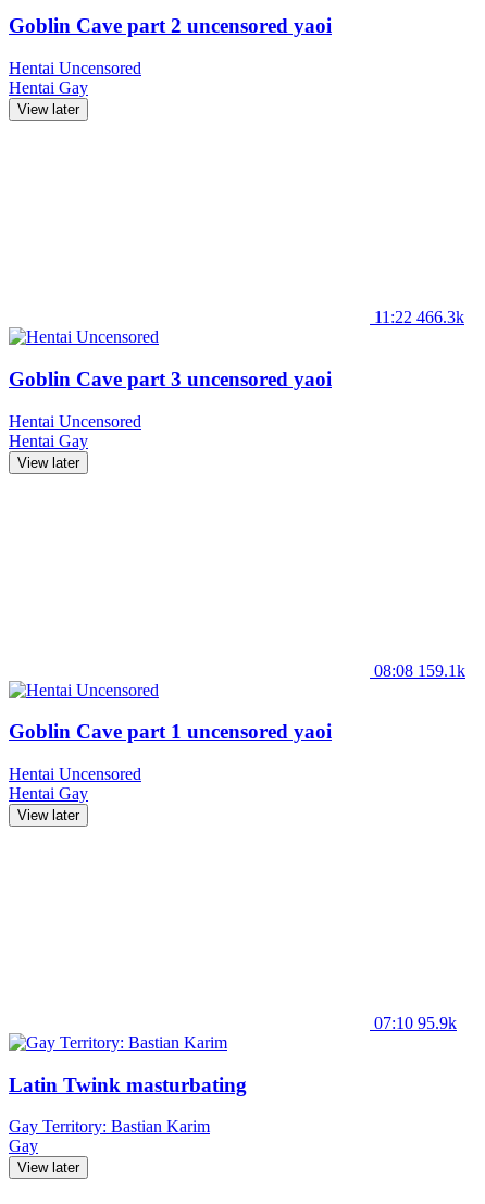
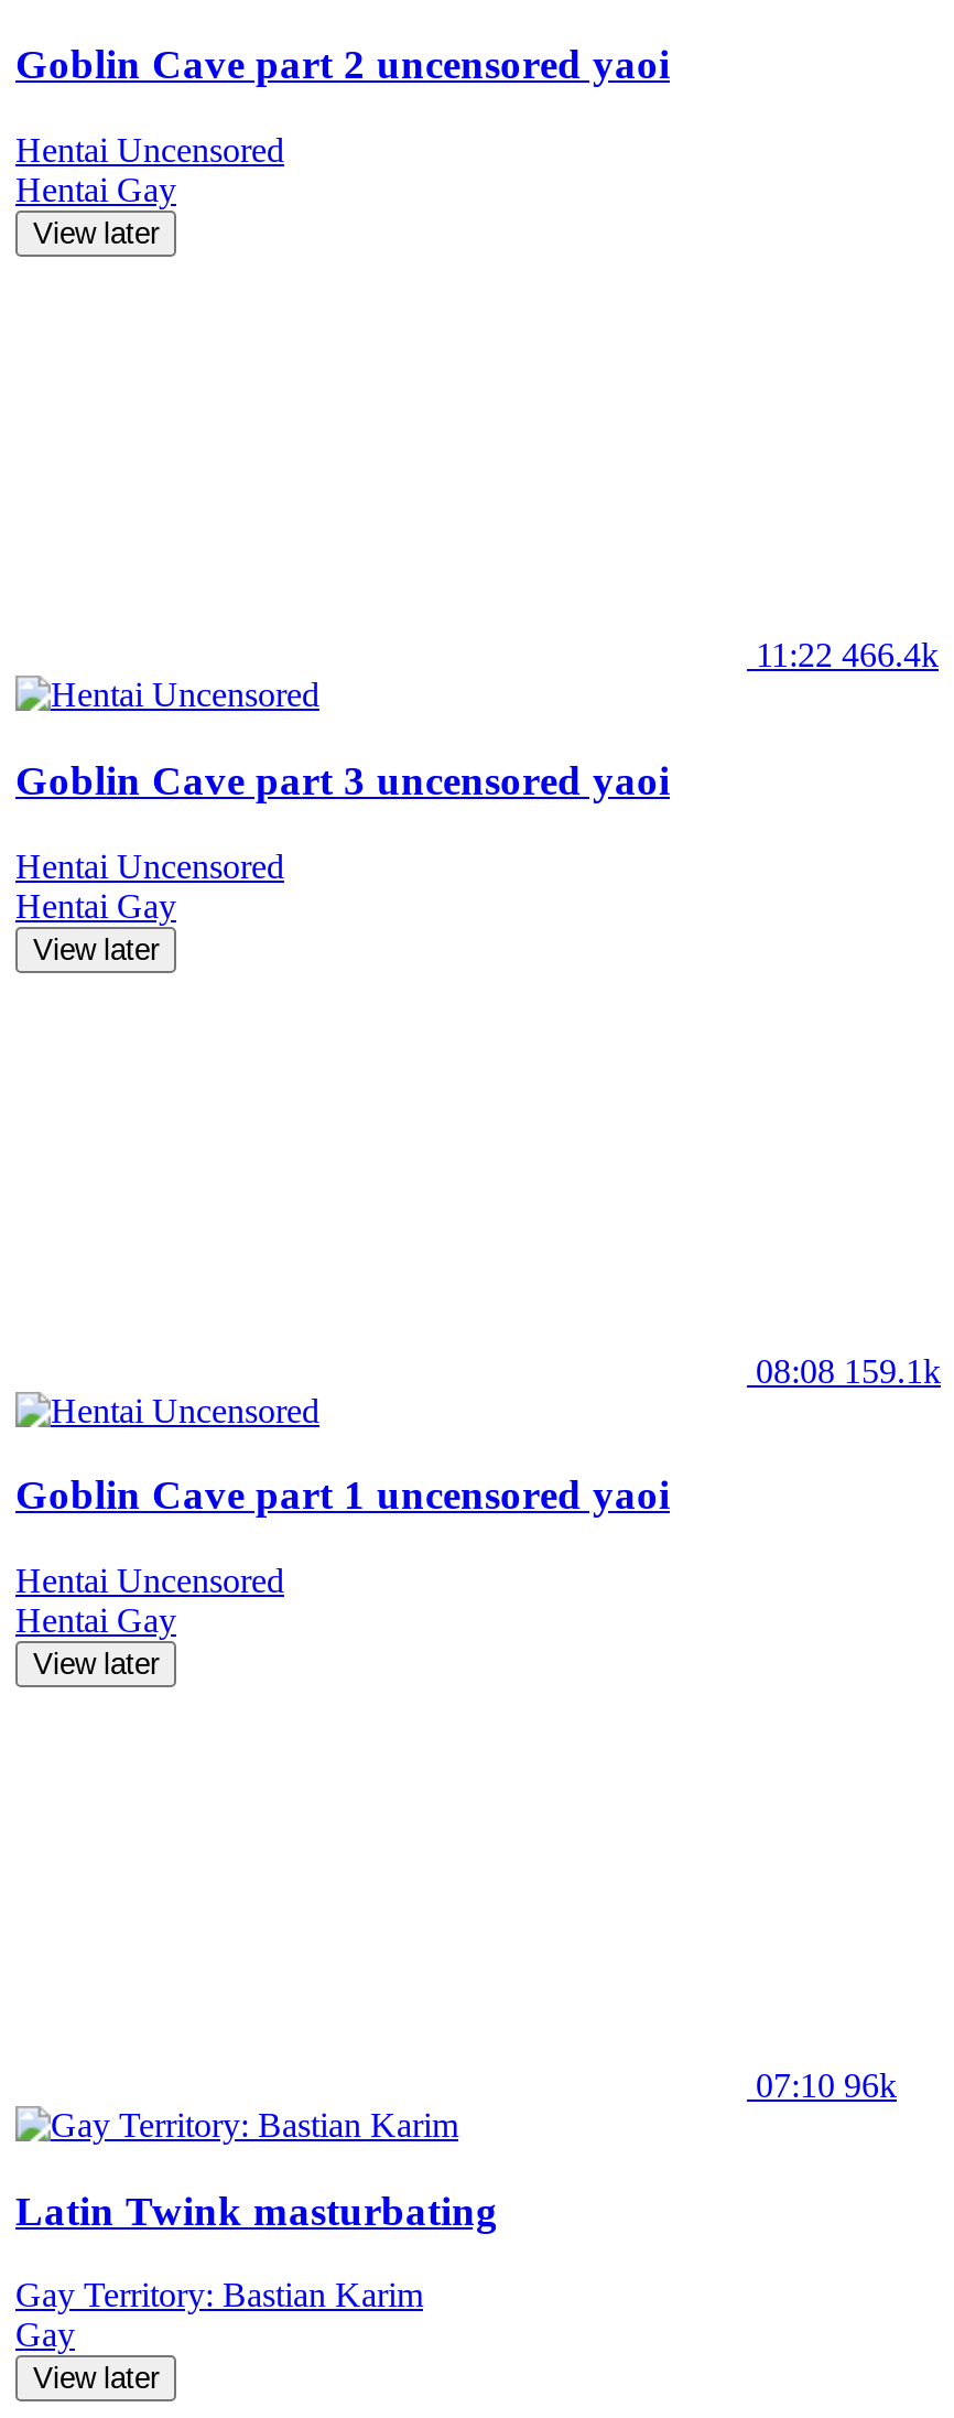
[374,308,464,326] 11:22 466.3k -> [756,636,939,674] 11:22 466.4k
[374,1014,457,1032] 07:10 95.9k -> [756,2066,897,2104] 07:10 96k

